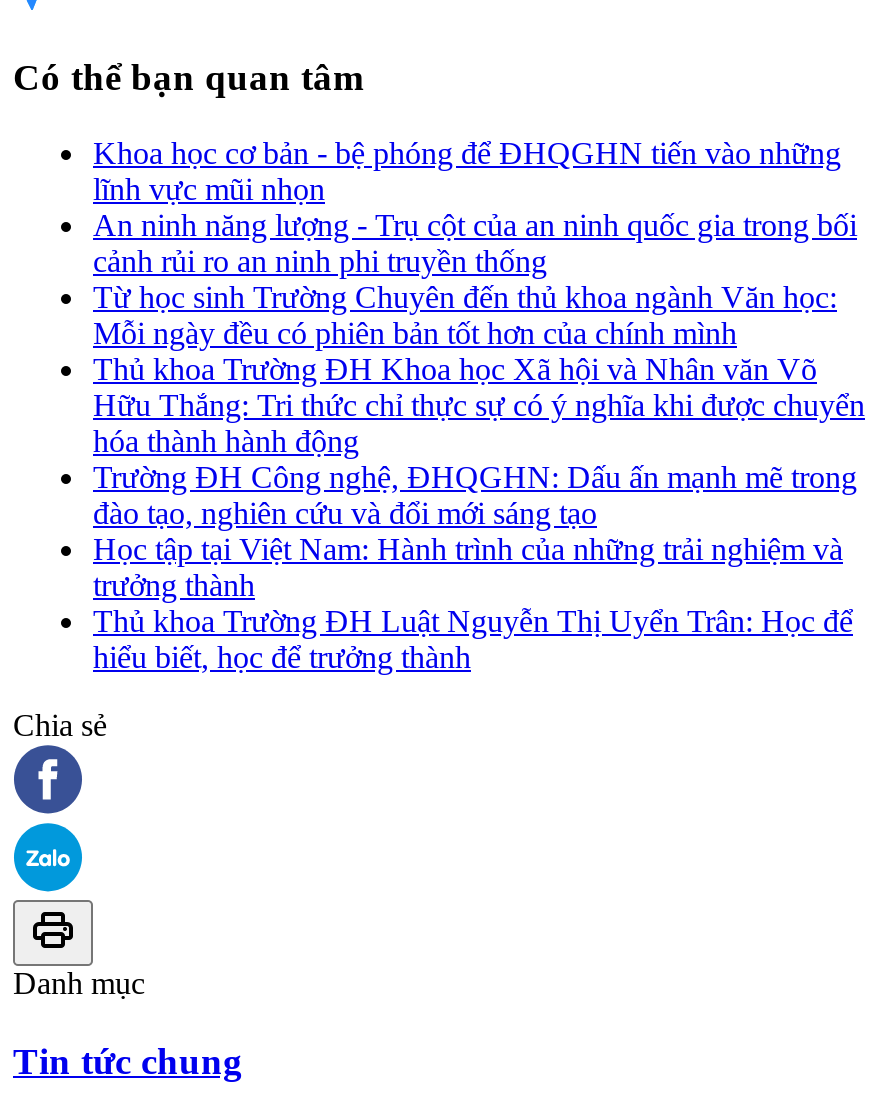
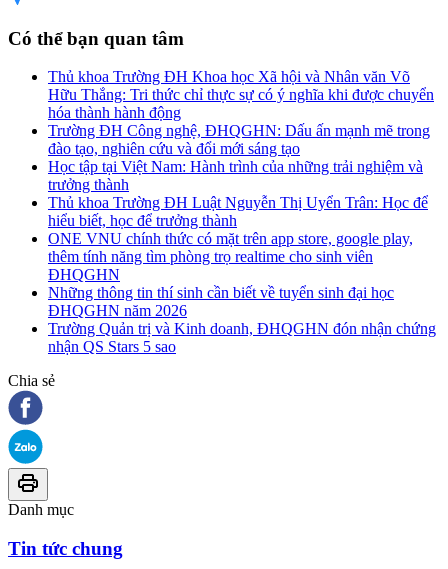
[93,136,857,350] Khoa học cơ bản - bệ phóng để ĐHQGHN tiến vào những | lĩnh vực mũi nhọn | An ninh năng lượng - Trụ cột của an ninh quốc gia trong bối | cảnh rủi ro an ninh phi truyền thống | Từ học sinh Trường Chuyên đến thủ khoa ngành Văn học: | Mỗi ngày đều có phiên bản tốt hơn của chính mình -> none
moved [93,352,865,674] -> [48,68,434,229]: Thủ khoa Trường ĐH Khoa học Xã hội và Nhân văn Võ | Hữu Thắng: Tri thức chỉ thực sự có ý nghĩa khi được chuyển | hóa thành hành động | ... | Thủ khoa Trường ĐH Luật Nguyễn Thị Uyển Trân: Học để | hiểu biết, học để trưởng thành
none -> [48,230,436,355] ONE VNU chính thức có mặt trên app store, google play, | thêm tính năng tìm phòng trọ realtime cho sinh viên | ĐHQGHN | Những thông tin thí sinh cần biết về tuyển sinh đại học | ĐHQGHN năm 2026 | Trường Quản trị và Kinh doanh, ĐHQGHN đón nhận chứng | nhận QS Stars 5 sao

